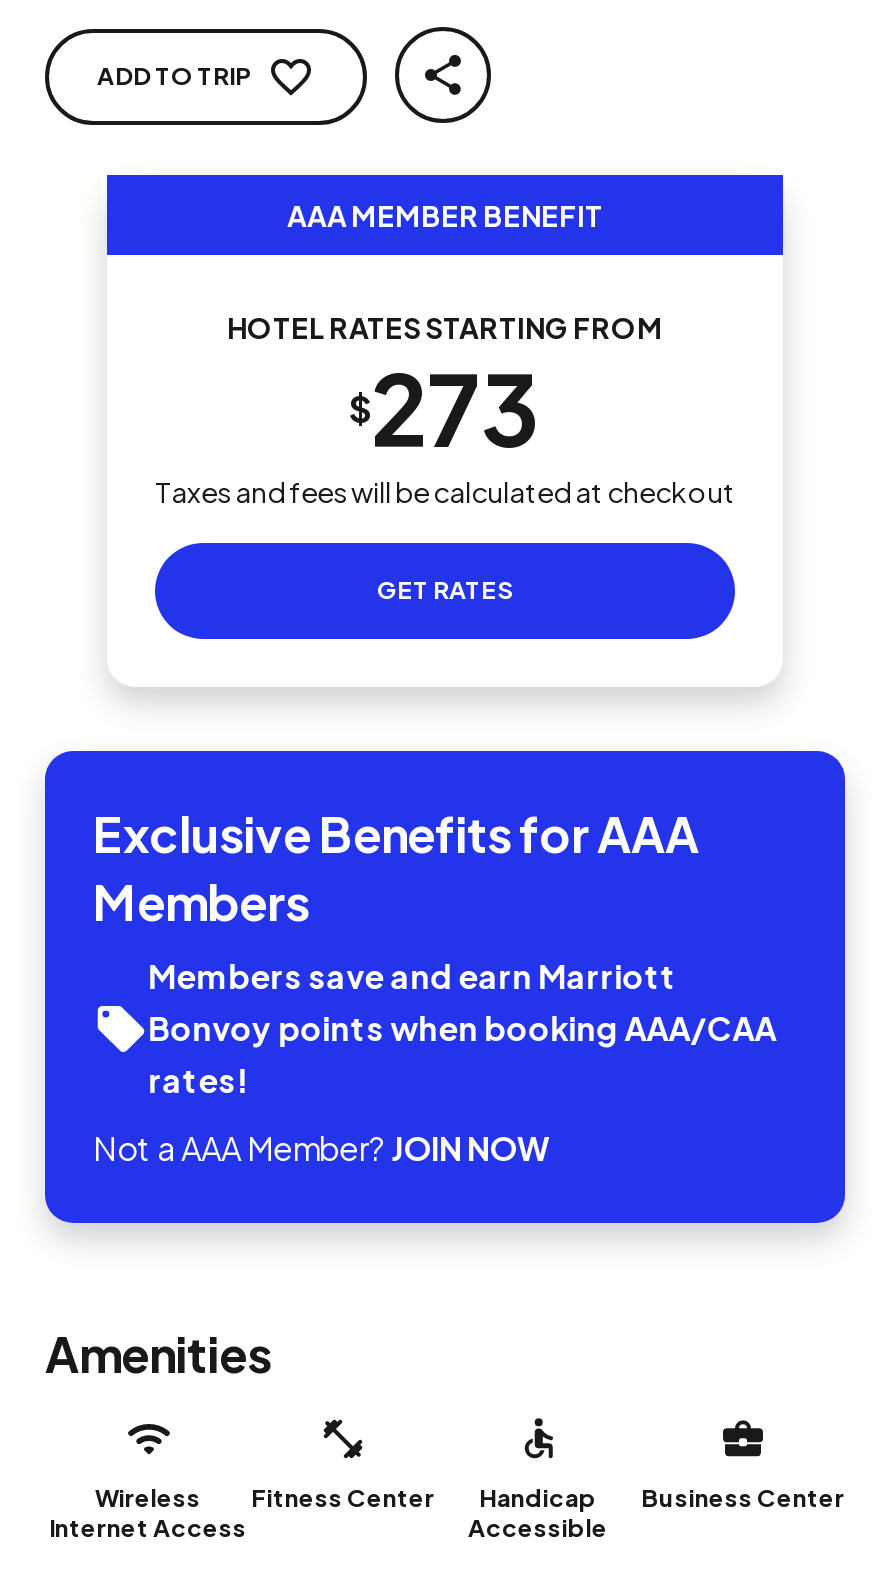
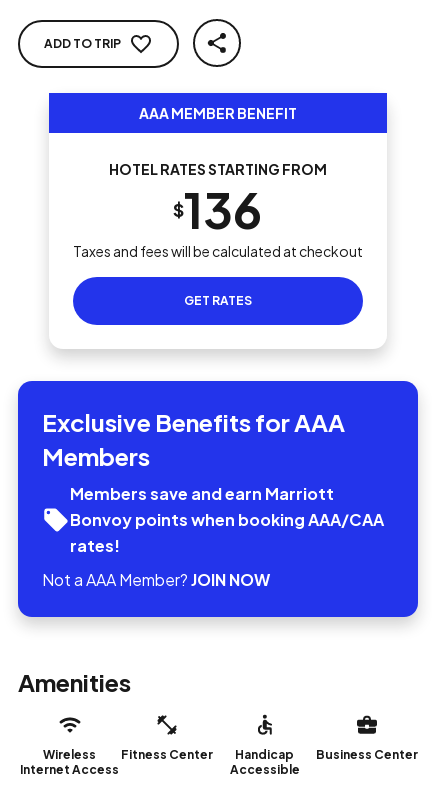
[349,347,541,469] $273 -> [173,179,262,240] $136

